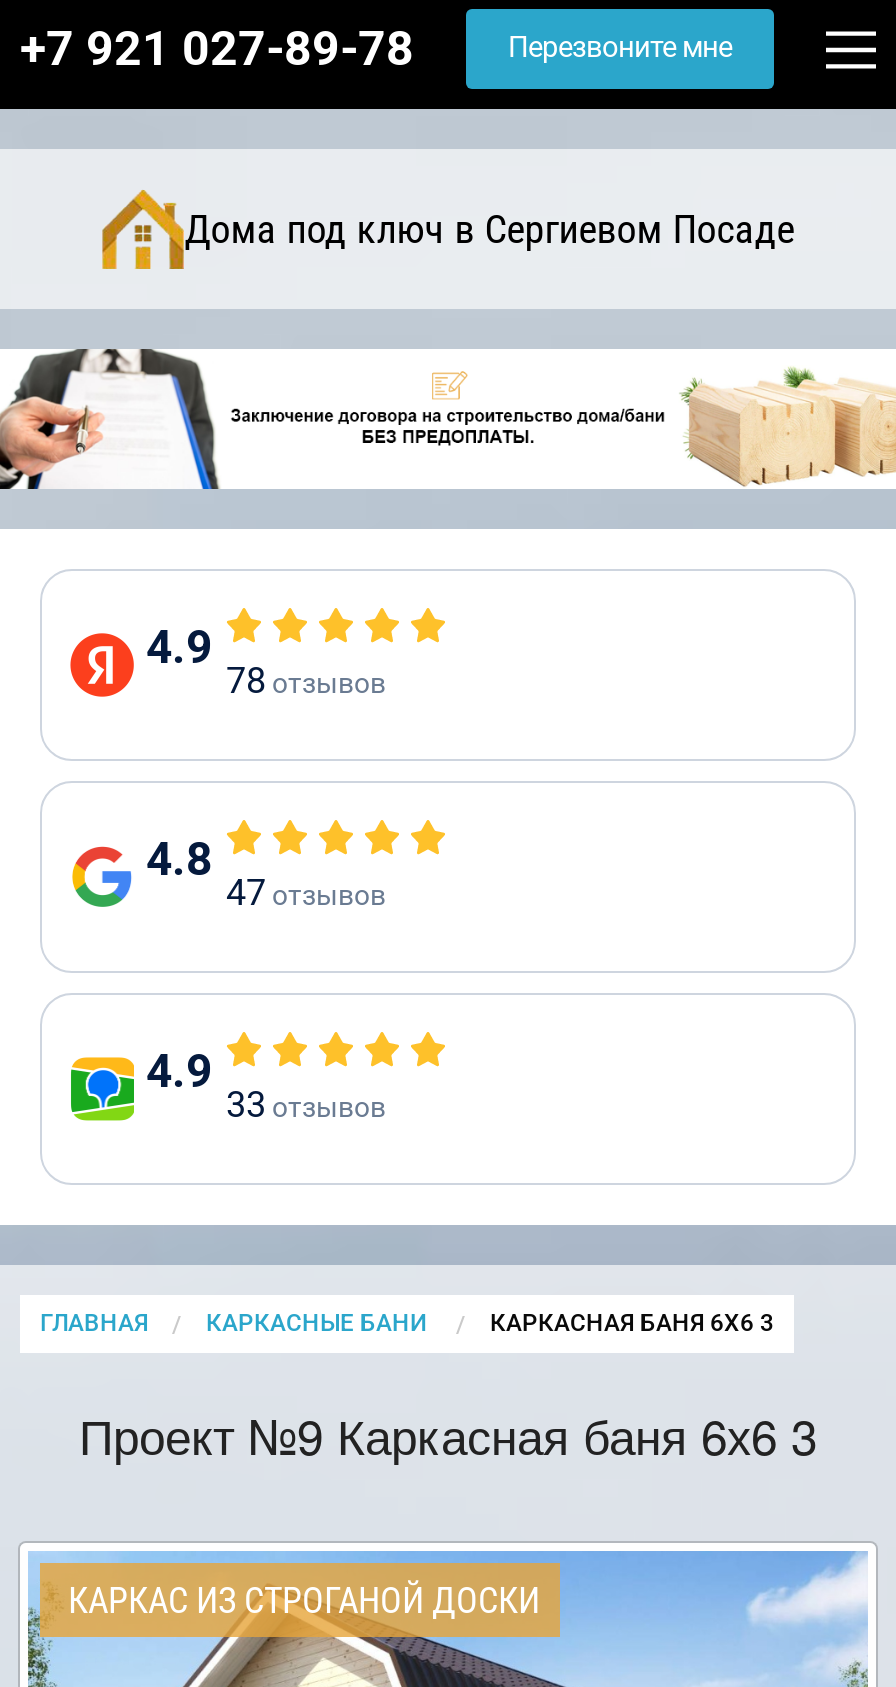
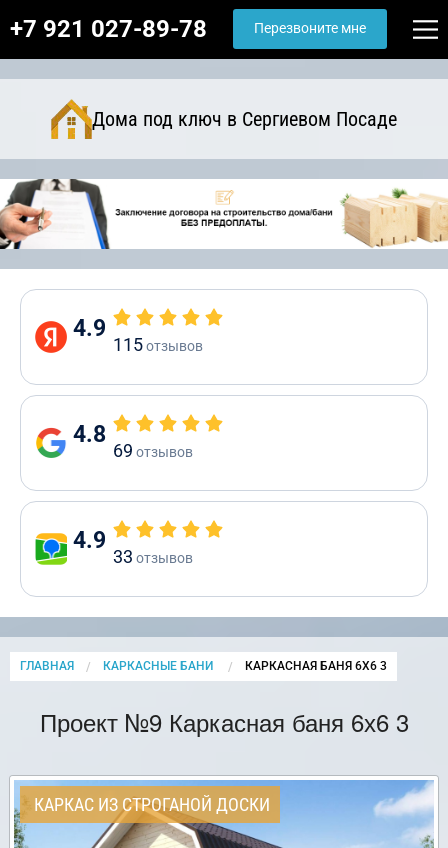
[226,659,386,701] 78 отзывов -> [113,334,203,355] 115 отзывов
[226,871,386,913] 47 отзывов -> [113,440,193,461] 69 отзывов

